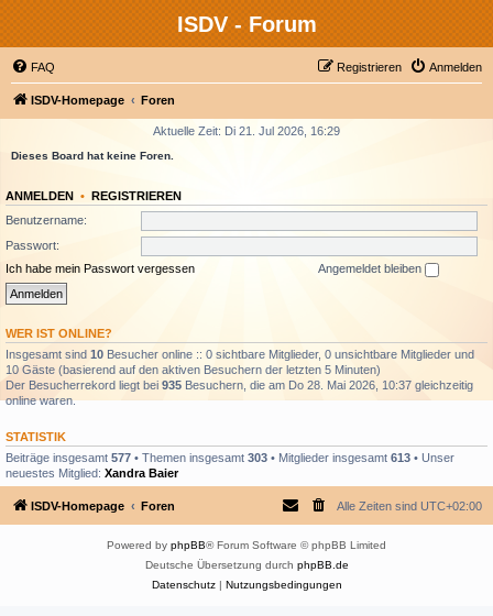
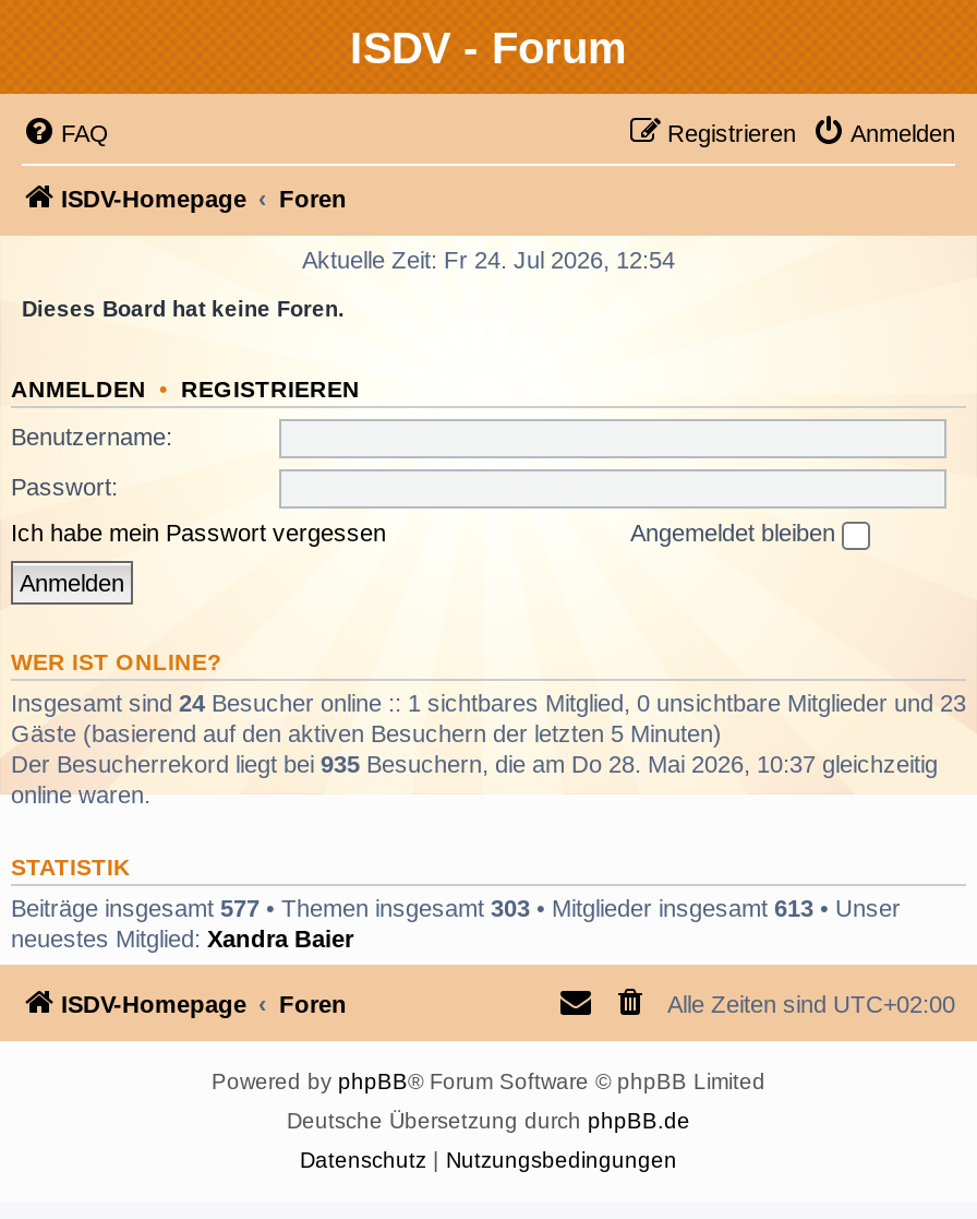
[153,124,340,137] Aktuelle Zeit: Di 21. Jul 2026, 16:29 -> [302,247,675,273] Aktuelle Zeit: Fr 24. Jul 2026, 12:54
[6,347,474,376] Insgesamt sind 10 Besucher online :: 0 sichtbare Mitglieder, 0 unsichtbare Mitglieder und | 10 Gäste (basierend auf den aktiven Besuchern der letzten 5 Minuten) -> [11,689,966,746] Insgesamt sind 24 Besucher online :: 1 sichtbares Mitglied, 0 unsichtbare Mitglieder und 23 | Gäste (basierend auf den aktiven Besuchern der letzten 5 Minuten)

